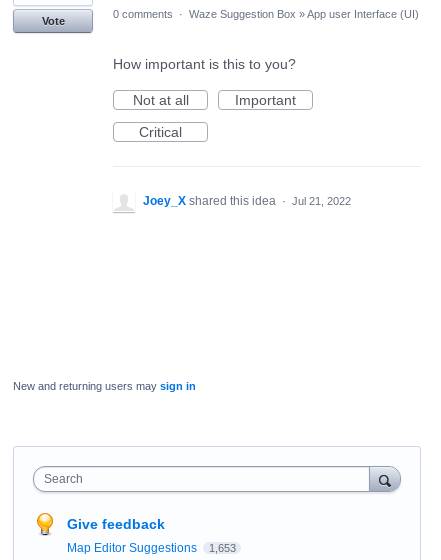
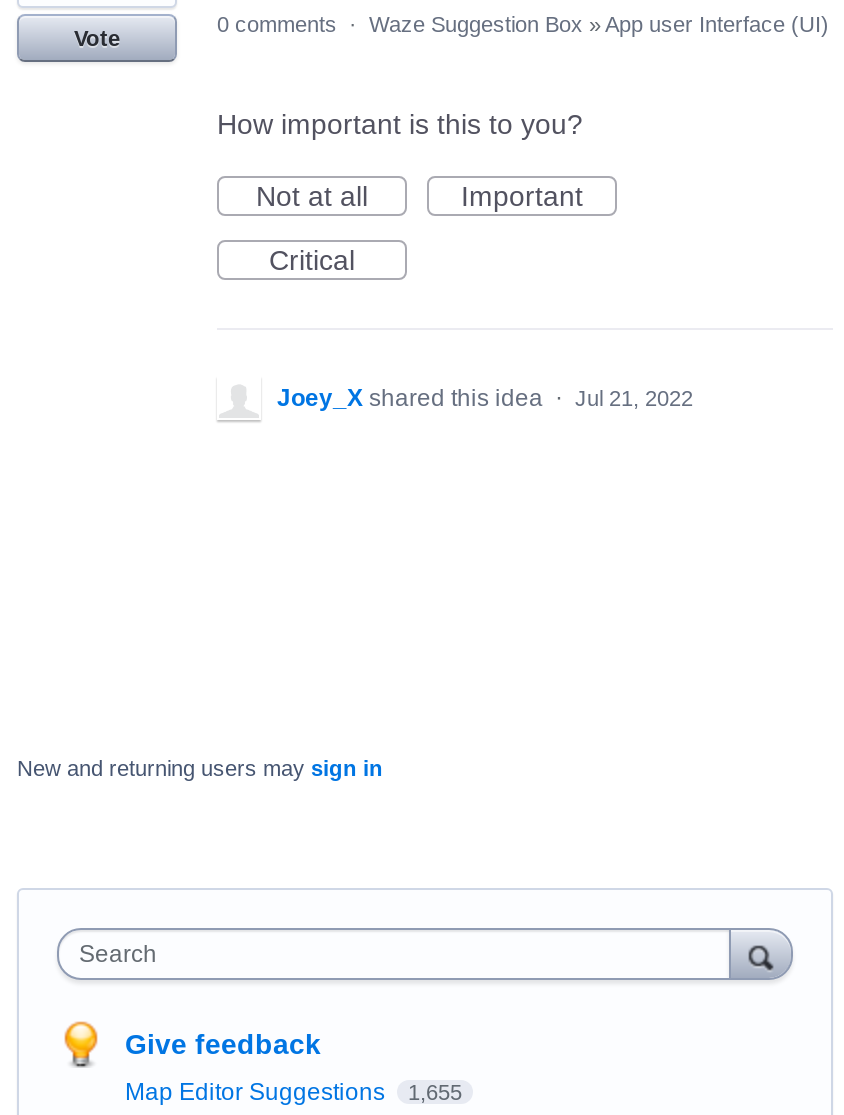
[67,541,235,555] Map Editor Suggestions 1,653 -> [125,1078,462,1106] Map Editor Suggestions 1,655

